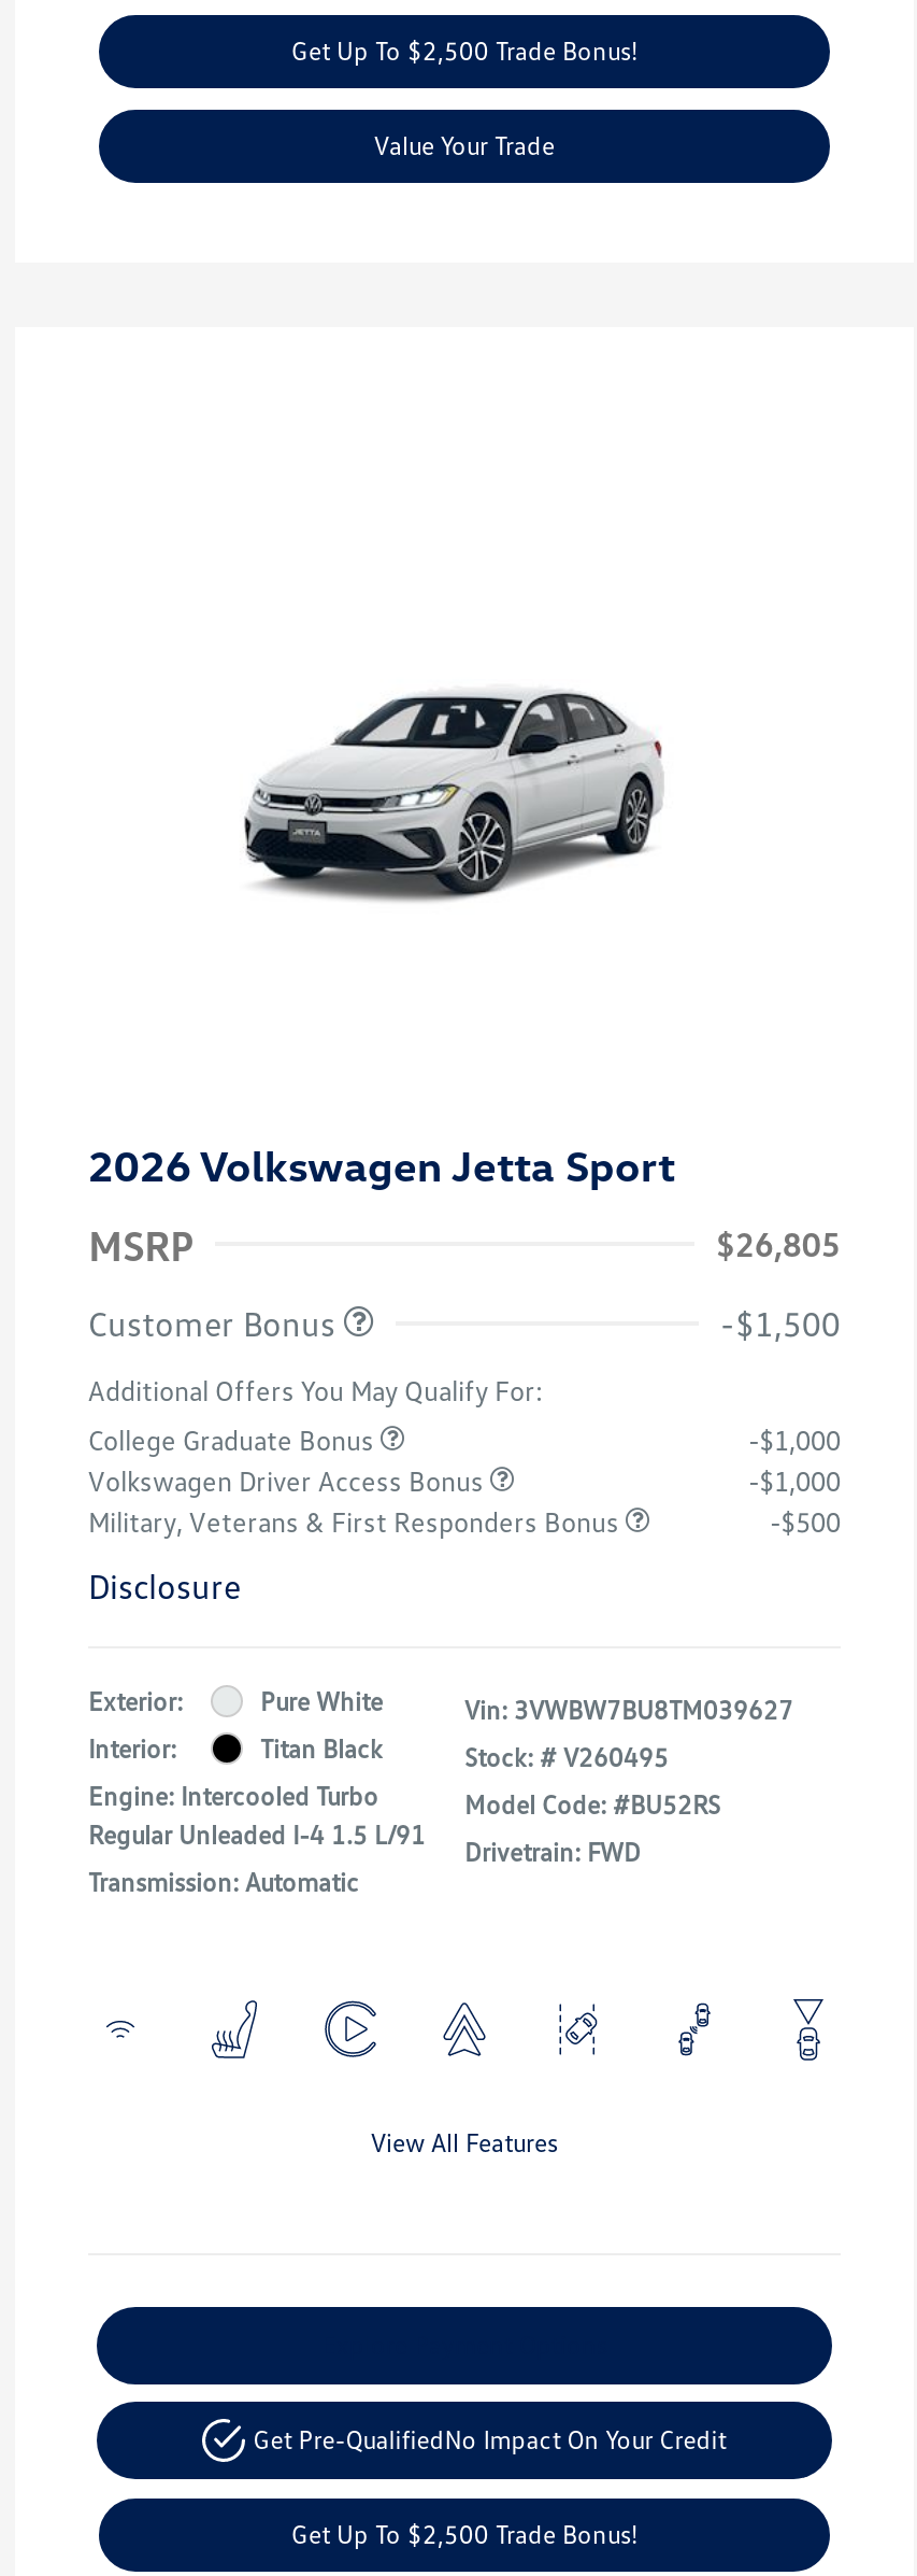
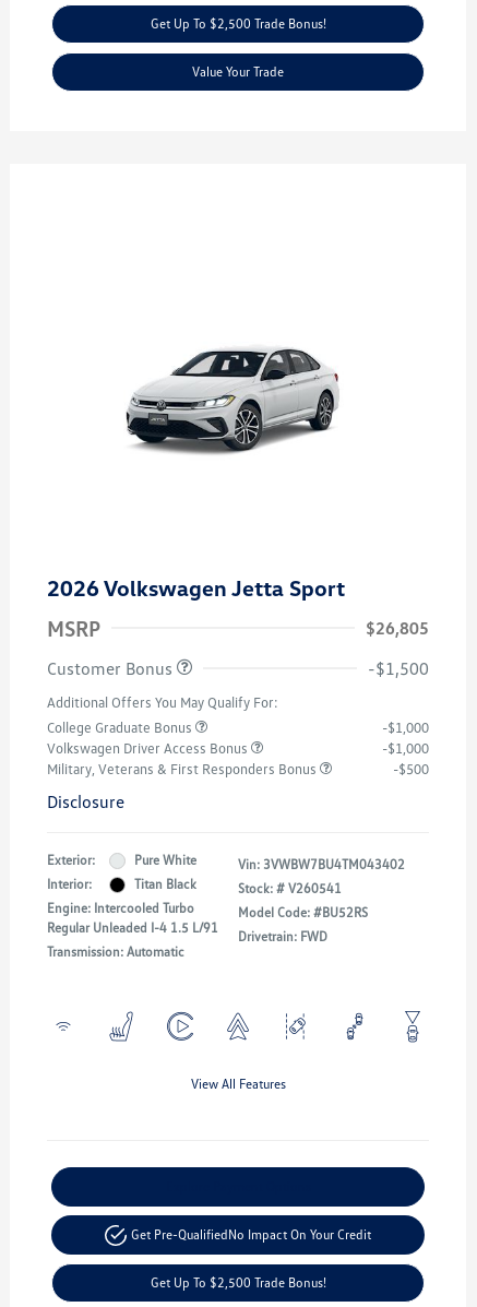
[464,1693,793,1725] Vin: 3VWBW7BU8TM039627 -> [238,857,405,873] Vin: 3VWBW7BU4TM043402
[464,1740,669,1772] Stock: # V260495 -> [238,881,342,897] Stock: # V260541

